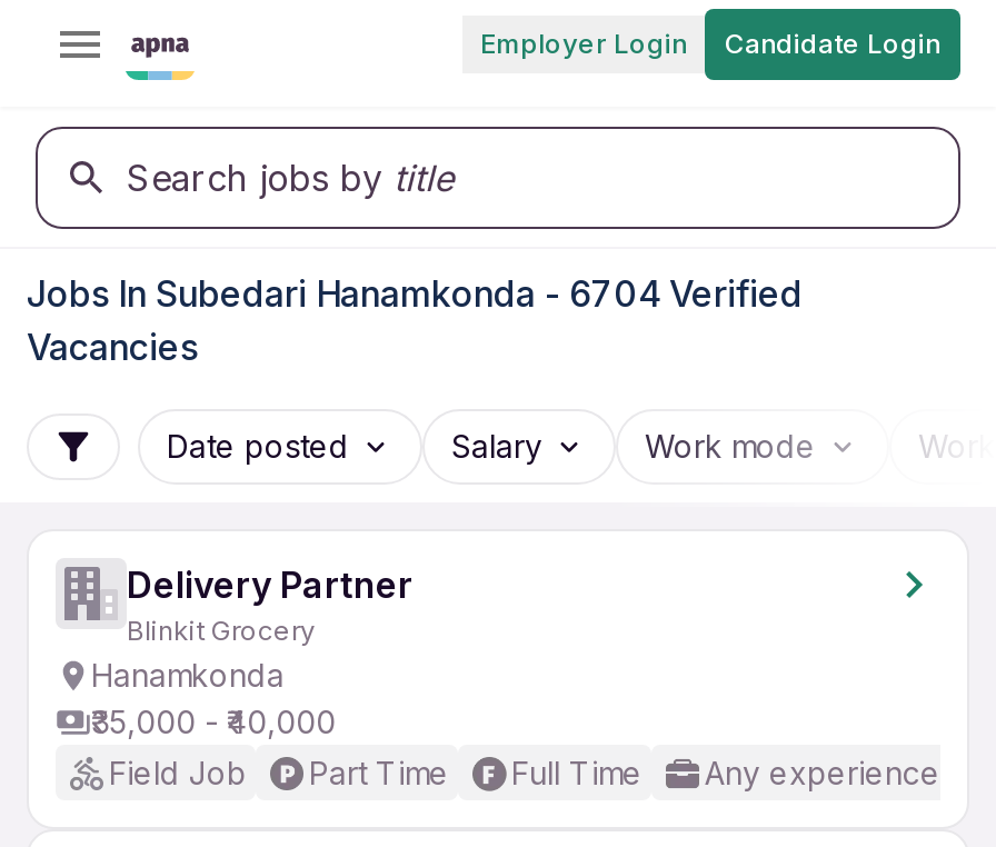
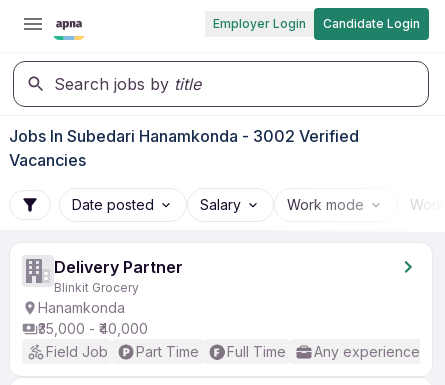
[27,271,803,316] Jobs In Subedari Hanamkonda - 6704 Verified -> [9,126,359,146] Jobs In Subedari Hanamkonda - 3002 Verified

